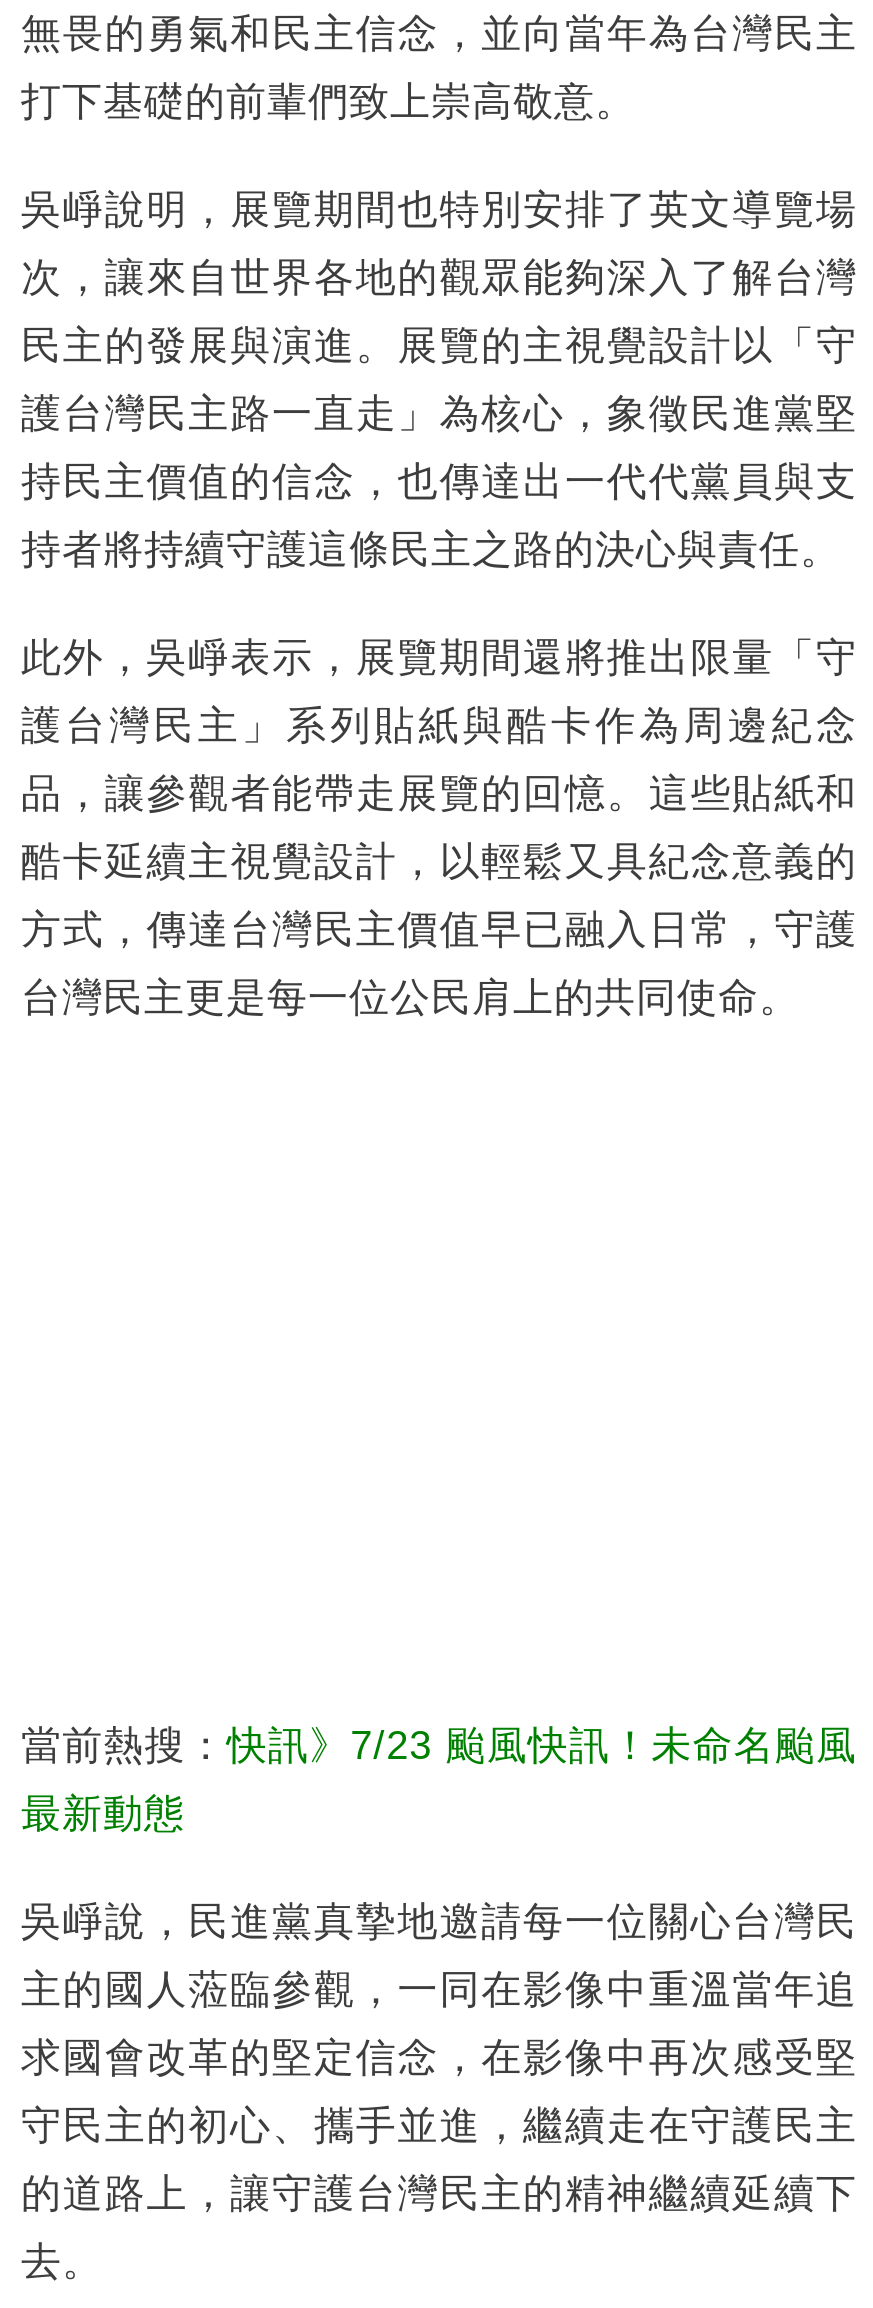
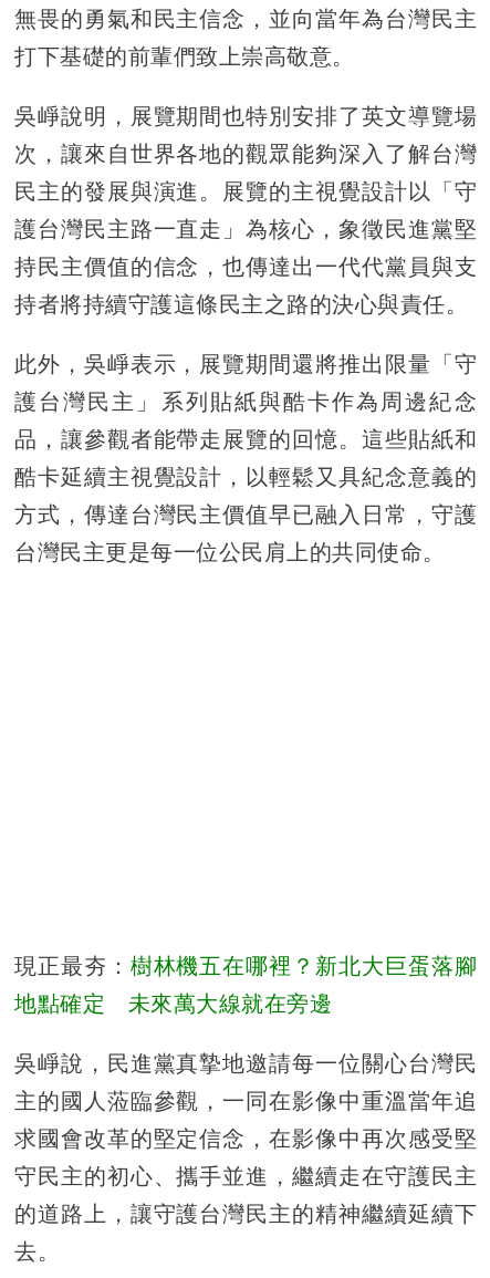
[21,1722,857,1766] 當前熱搜：快訊》7/23 颱風快訊！未命名颱風 -> [14,953,477,978] 現正最夯：樹林機五在哪裡？新北大巨蛋落腳
[21,1790,185,1834] 最新動態 -> [14,991,332,1015] 地點確定 未來萬大線就在旁邊

